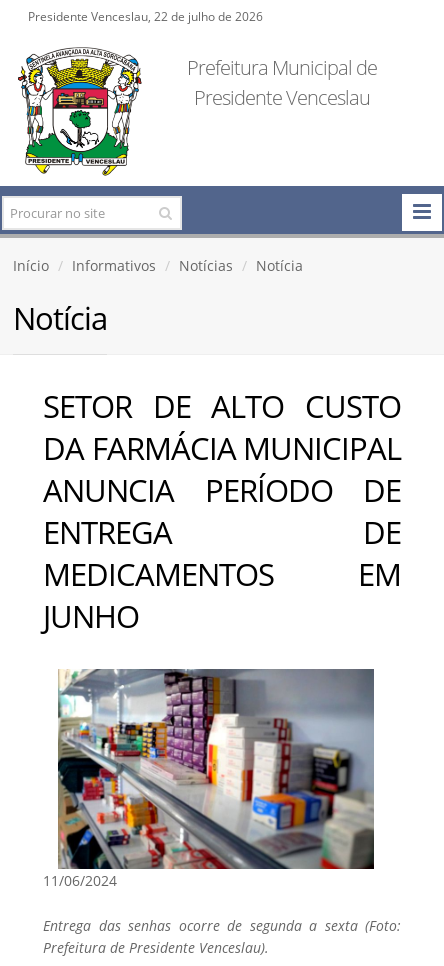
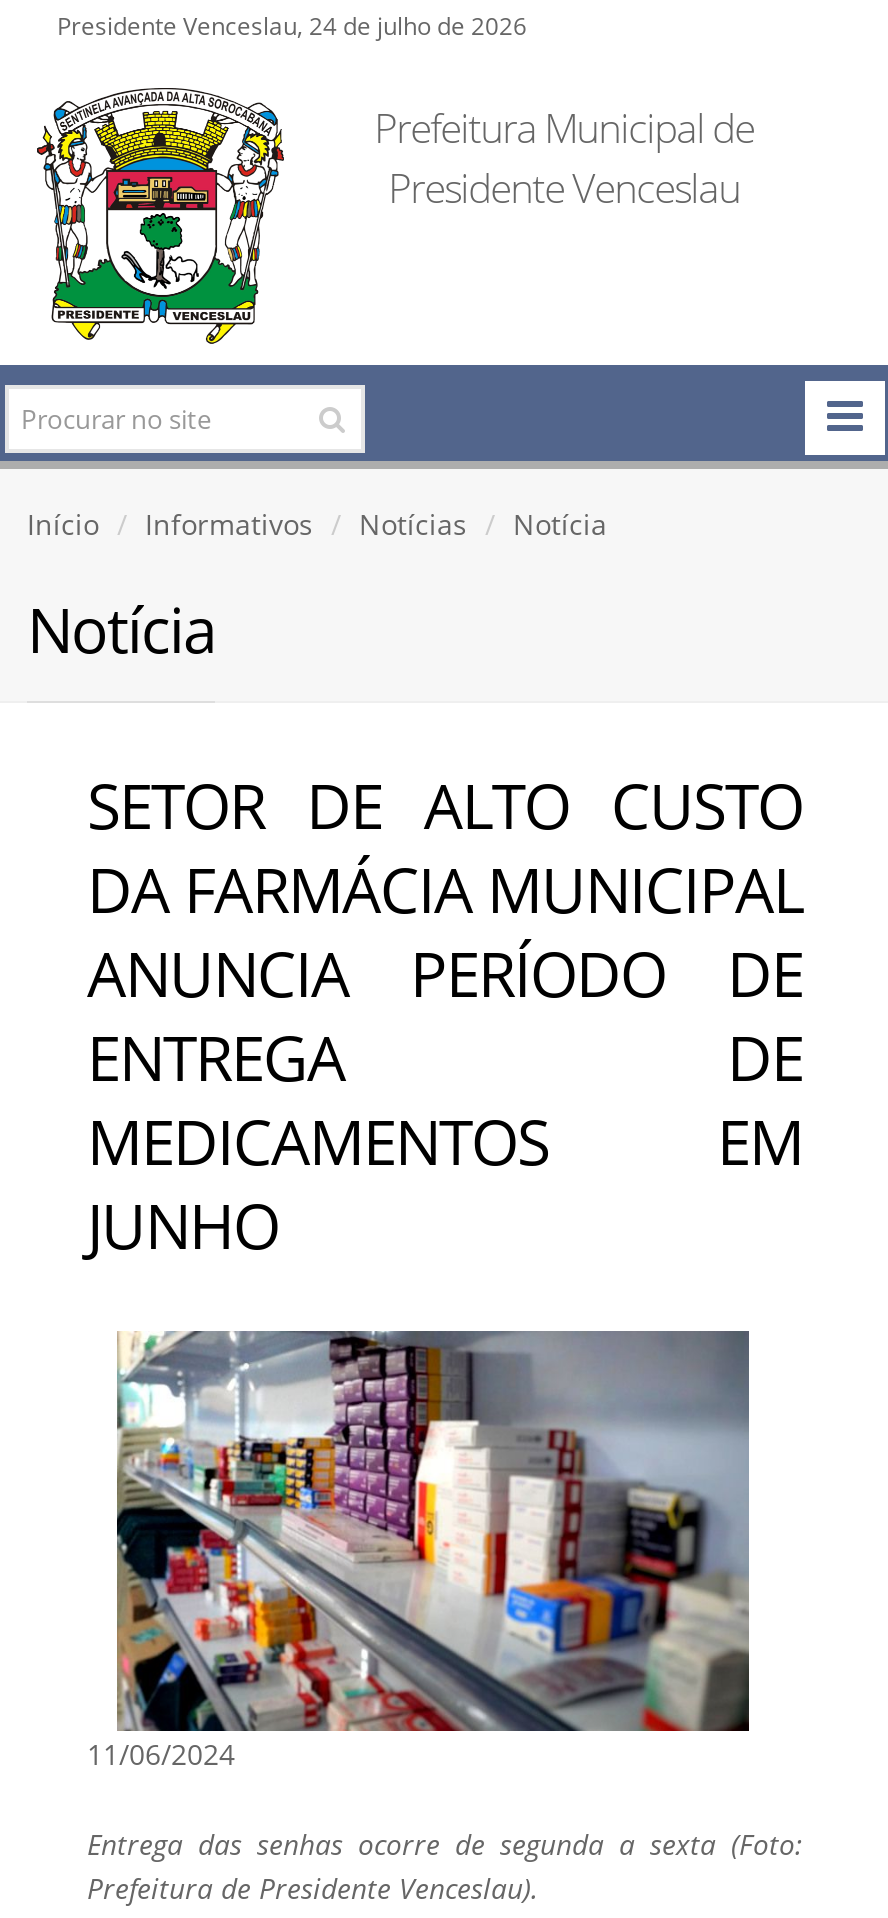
[28,8,263,24] Presidente Venceslau, 22 de julho de 2026 -> [57,9,527,41] Presidente Venceslau, 24 de julho de 2026

